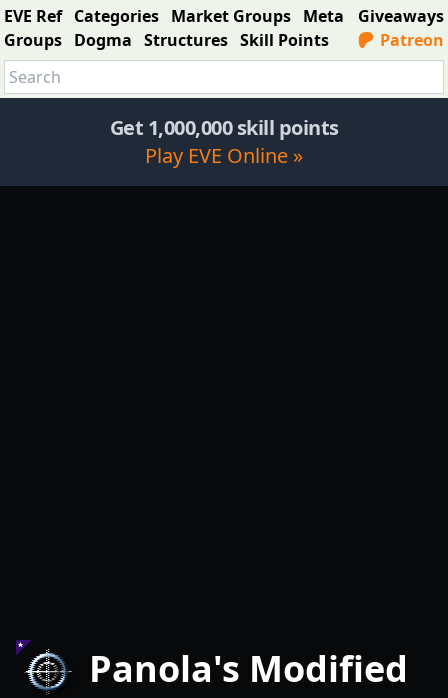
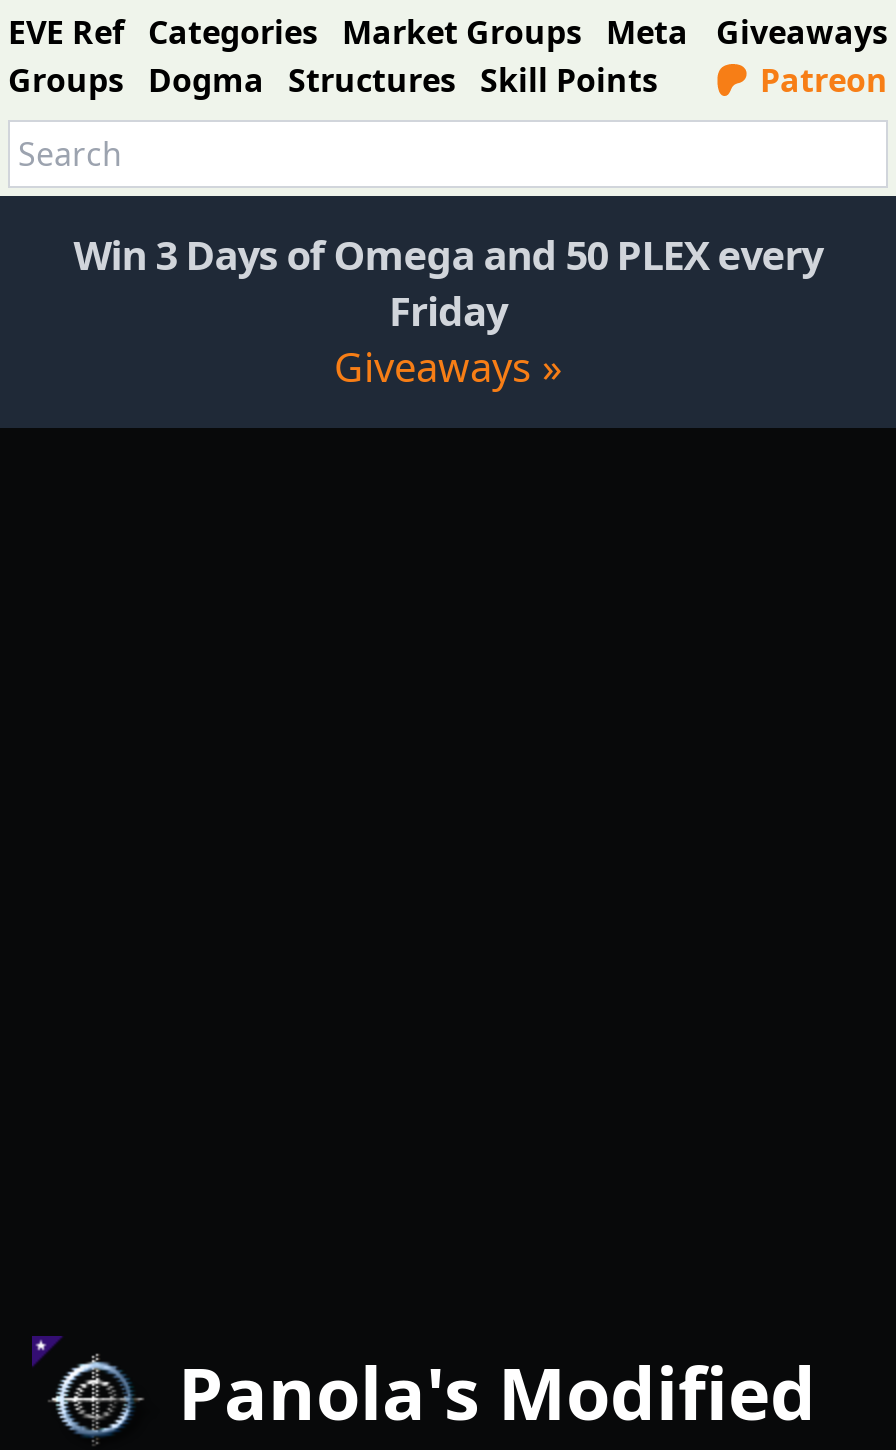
[109,114,338,169] Get 1,000,000 skill points | Play EVE Online » -> [74,228,822,394] Win 3 Days of Omega and 50 PLEX every | Friday | Giveaways »

